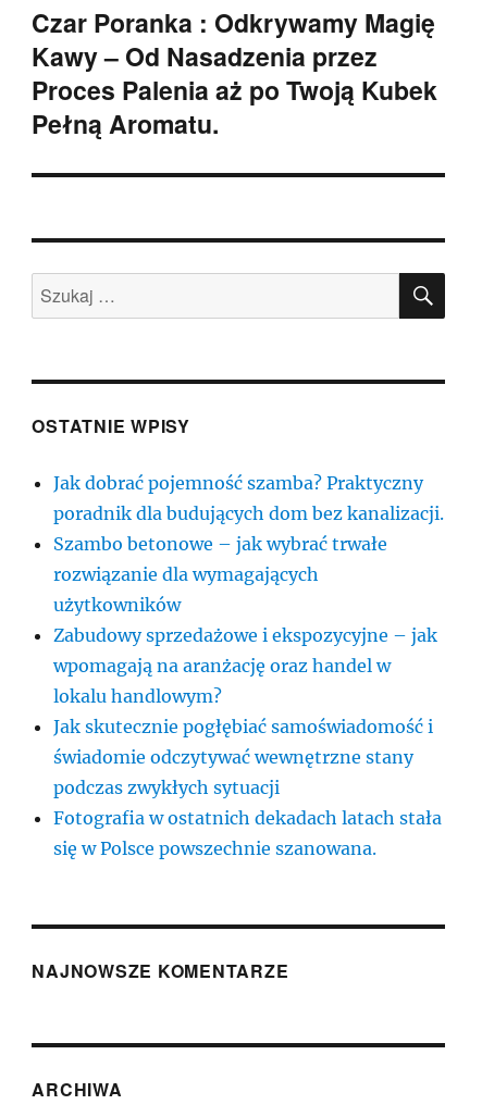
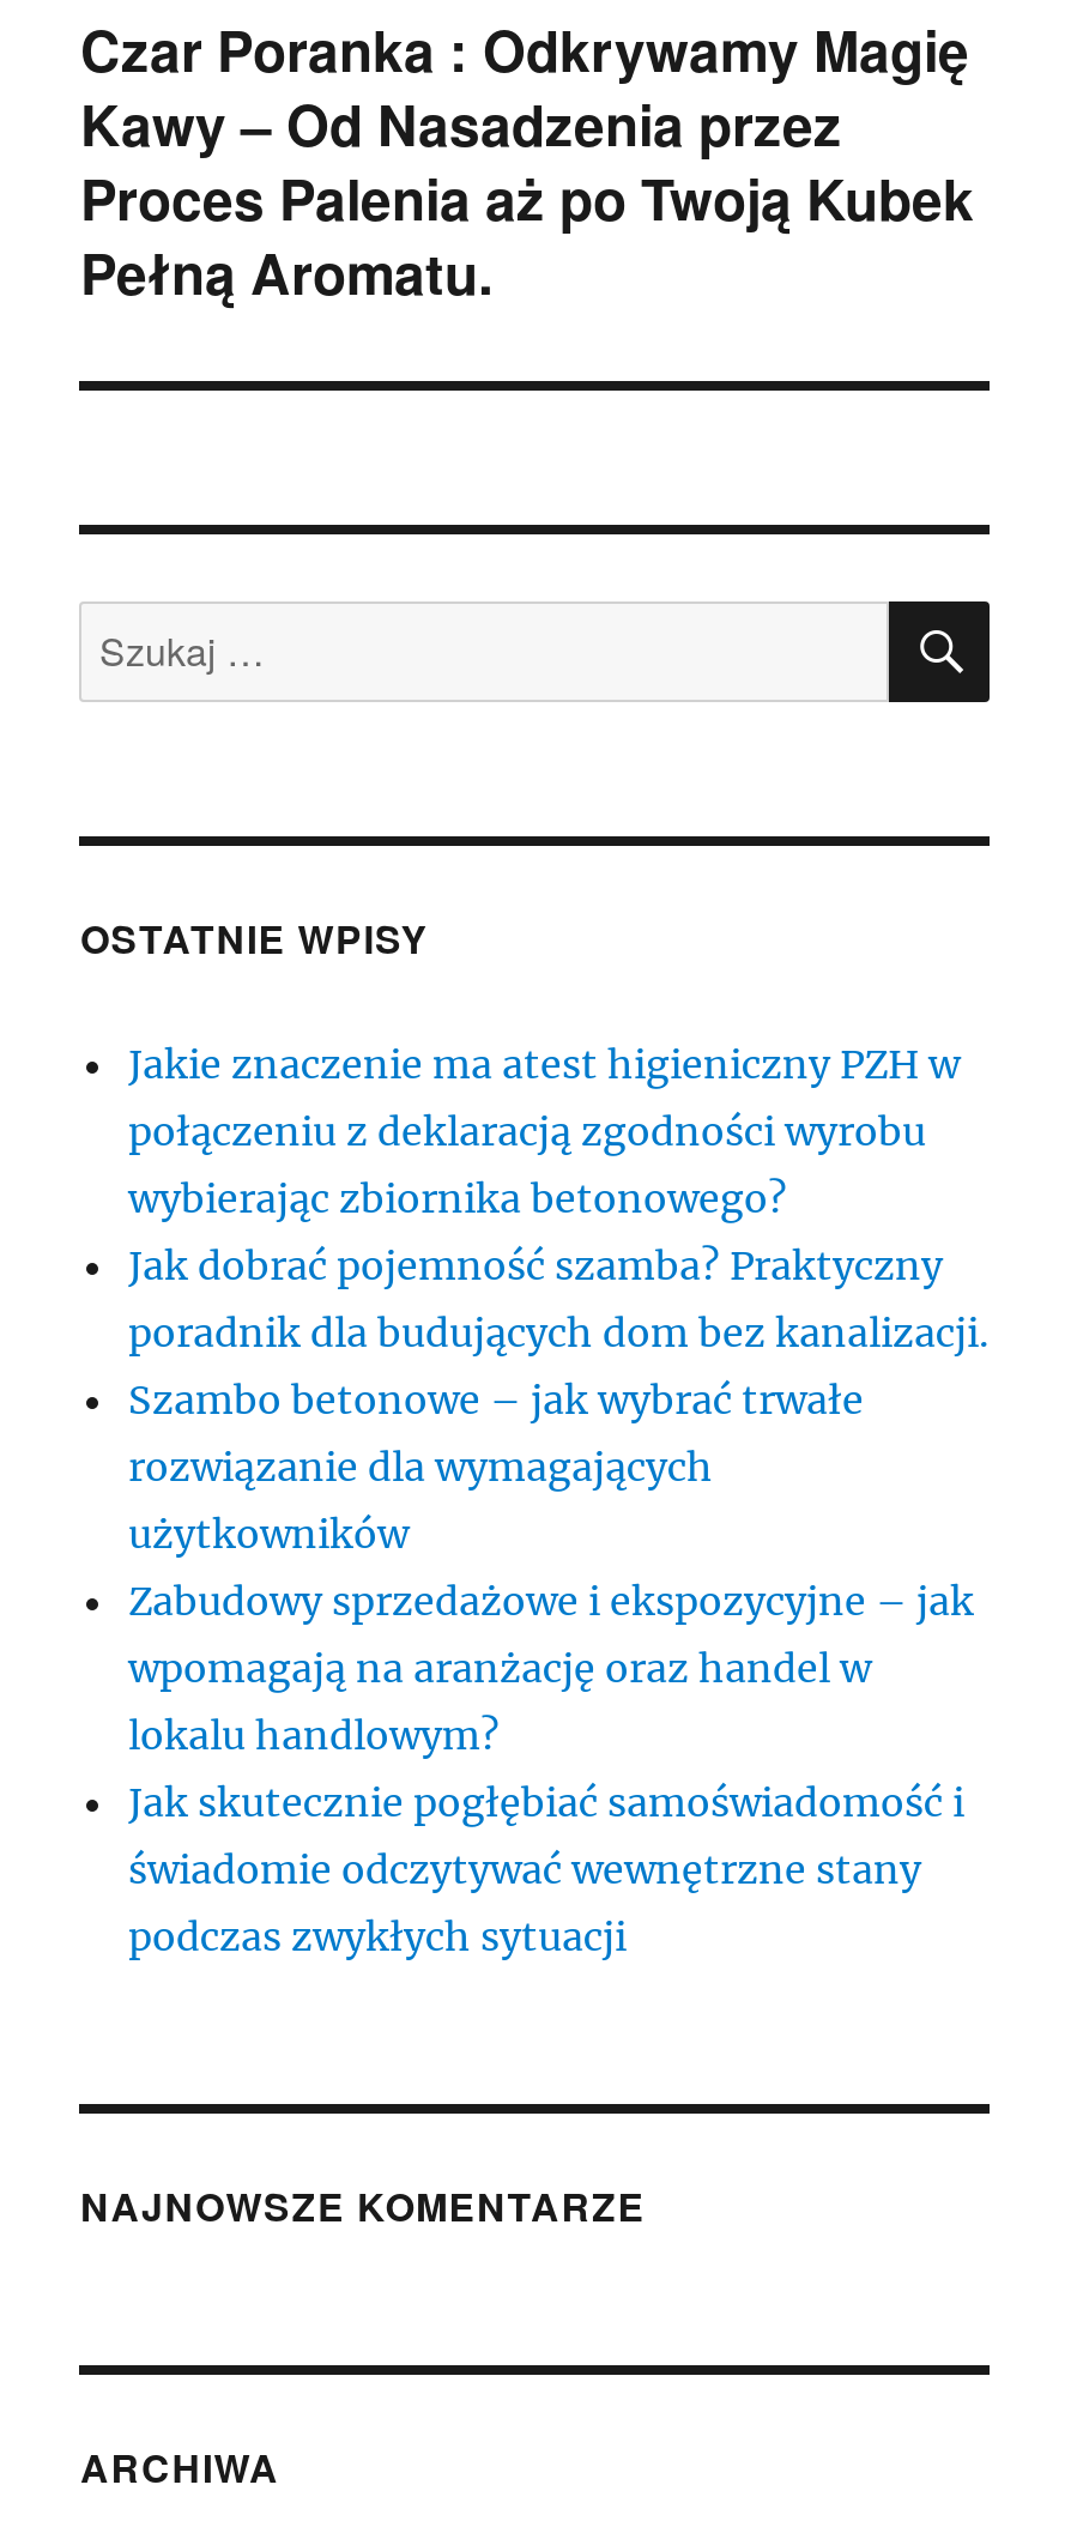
none -> [128,1040,960,1222] Jakie znaczenie ma atest higieniczny PZH w | połączeniu z deklaracją zgodności wyrobu | wybierając zbiornika betonowego?
moved [54,472,444,798] -> [128,1241,988,1960]: Jak dobrać pojemność szamba? Praktyczny | poradnik dla budujących dom bez kanalizacji. | Szambo betonowe – jak wybrać trwałe | ... | świadomie odczytywać wewnętrzne stany | podczas zwykłych sytuacji
[54,807,442,859] Fotografia w ostatnich dekadach latach stała | się w Polsce powszechnie szanowana. -> none

